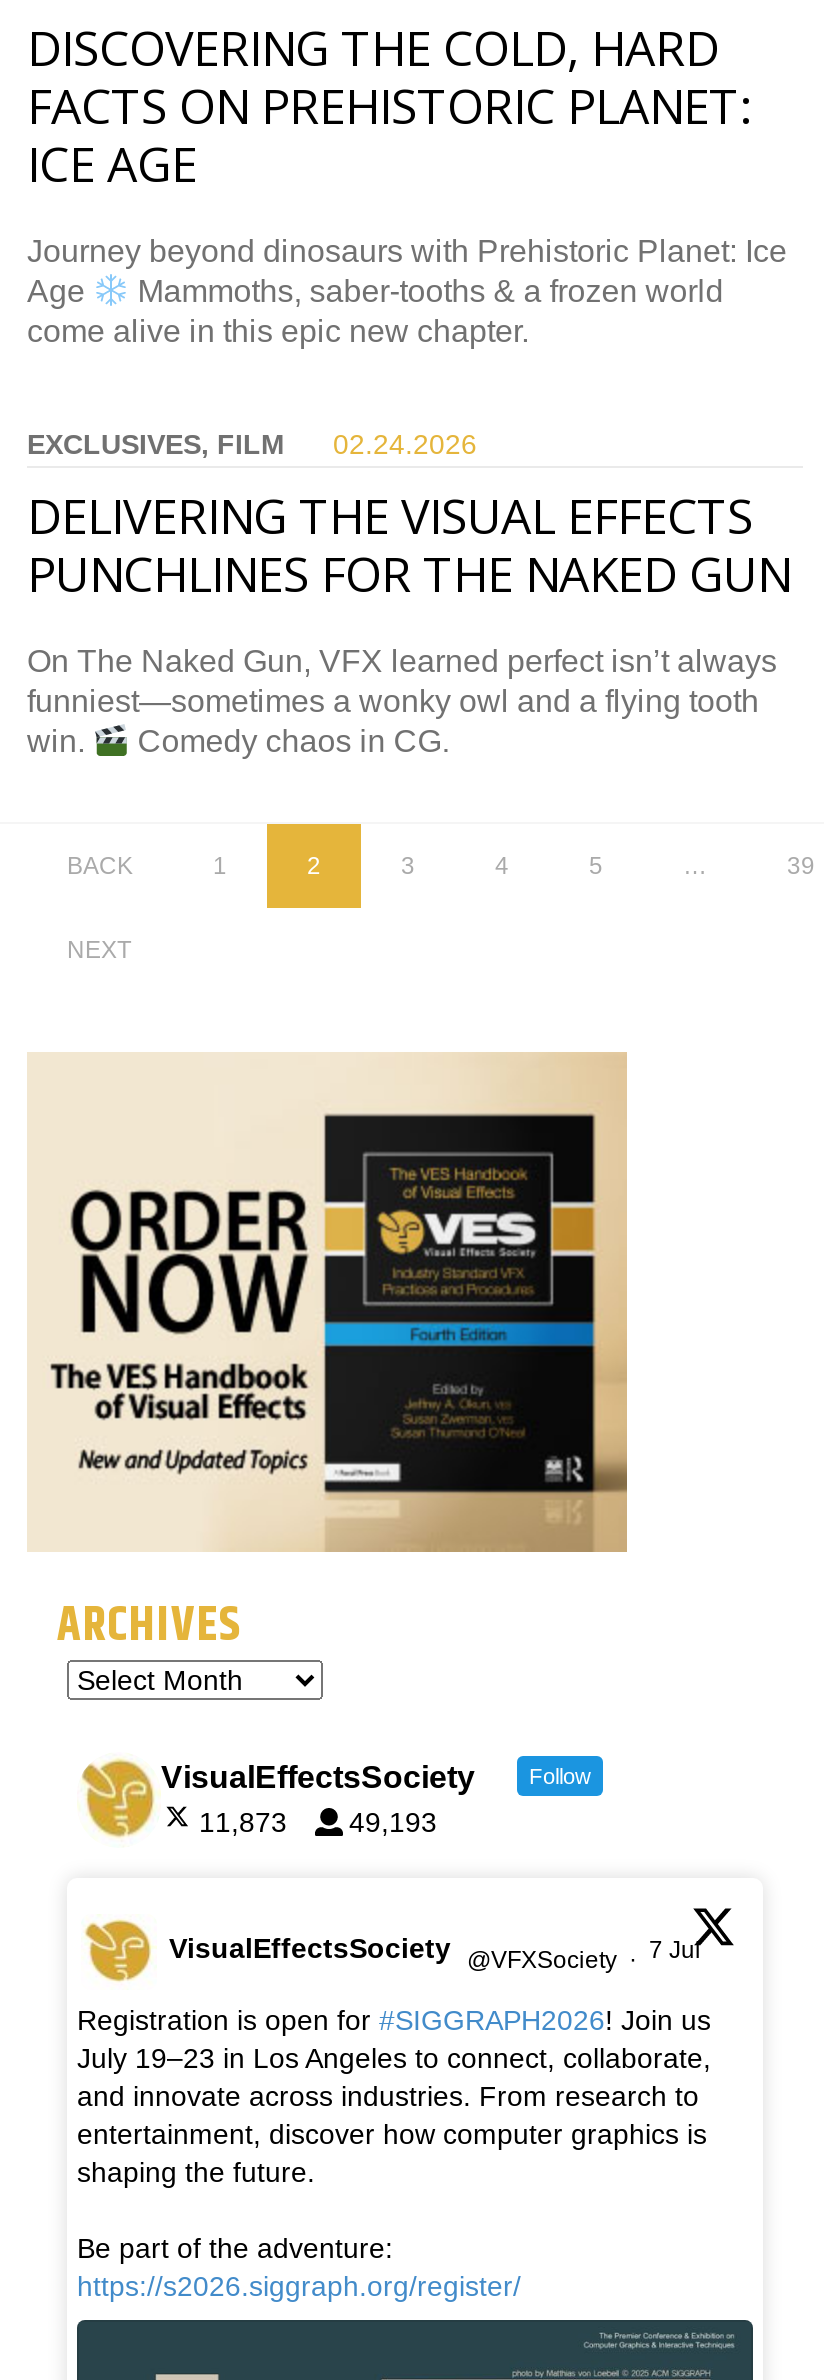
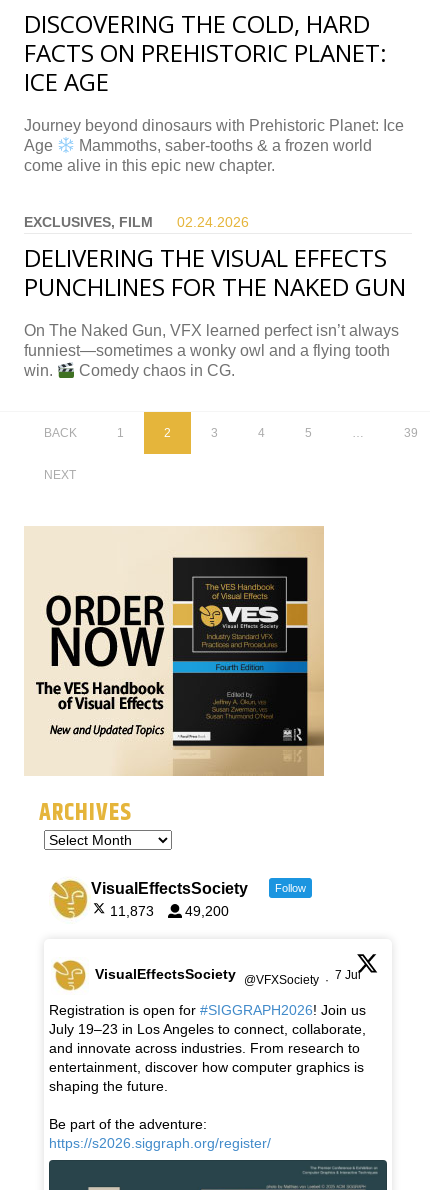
[199,1806,437,1838] 11,873 49,193 -> [110,903,229,919] 11,873 49,200

